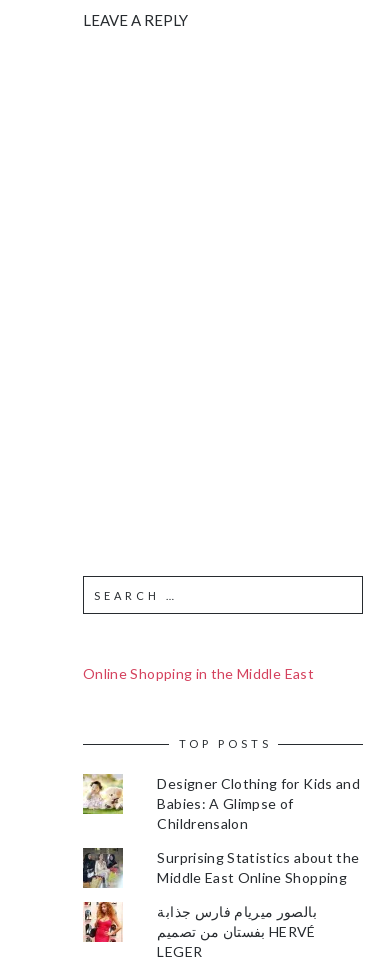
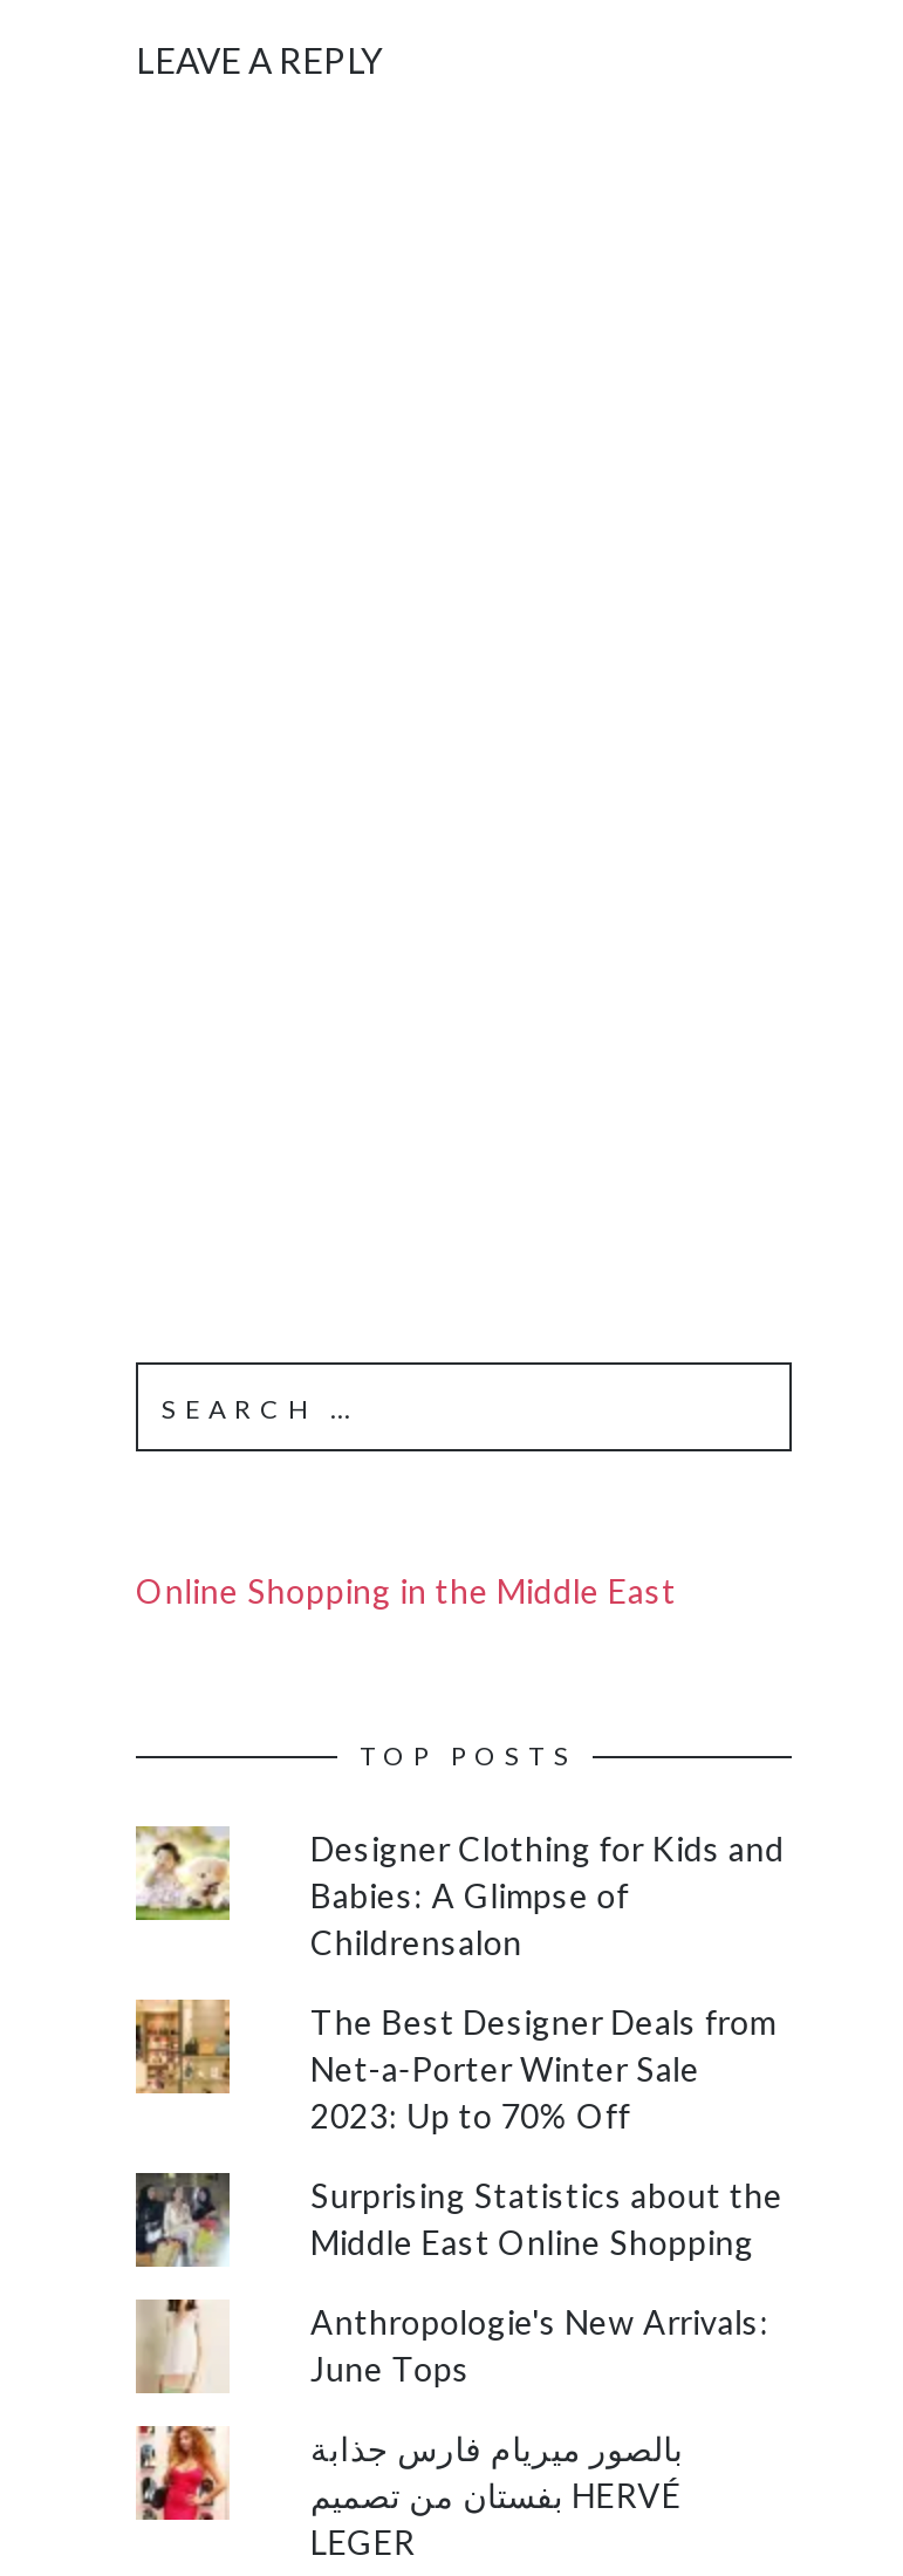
none -> [134,1997,776,2136] [image] | The Best Designer Deals from | Net-a-Porter Winter Sale | 2023: Up to 70% Off
none -> [136,2297,770,2393] [image] | Anthropologie's New Arrivals: | June Tops

